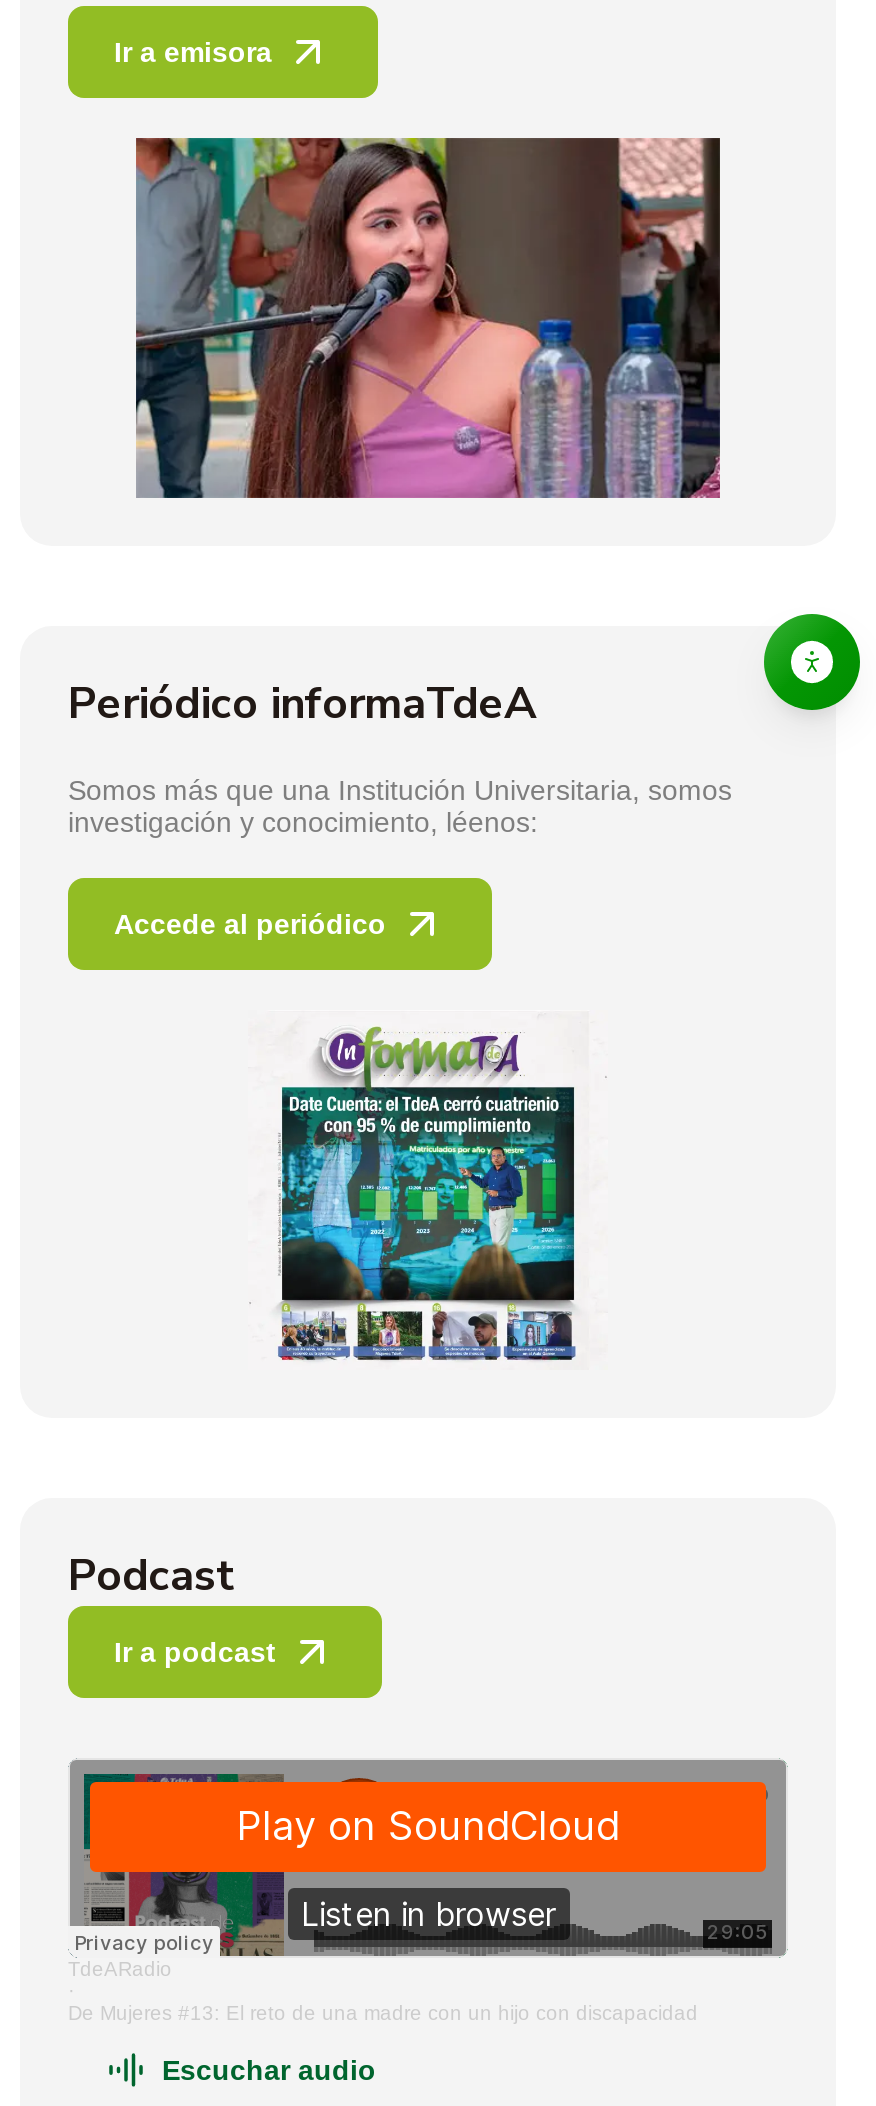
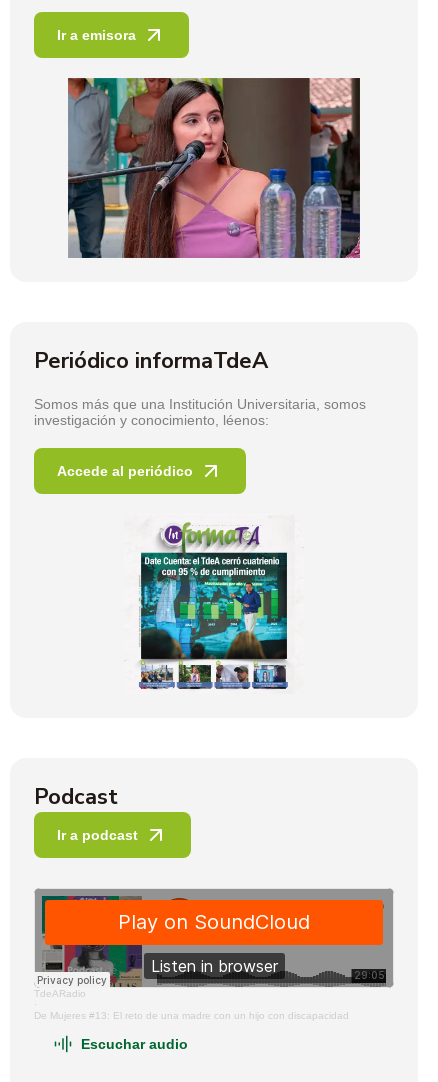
[762,612,862,714] [image] -> none

